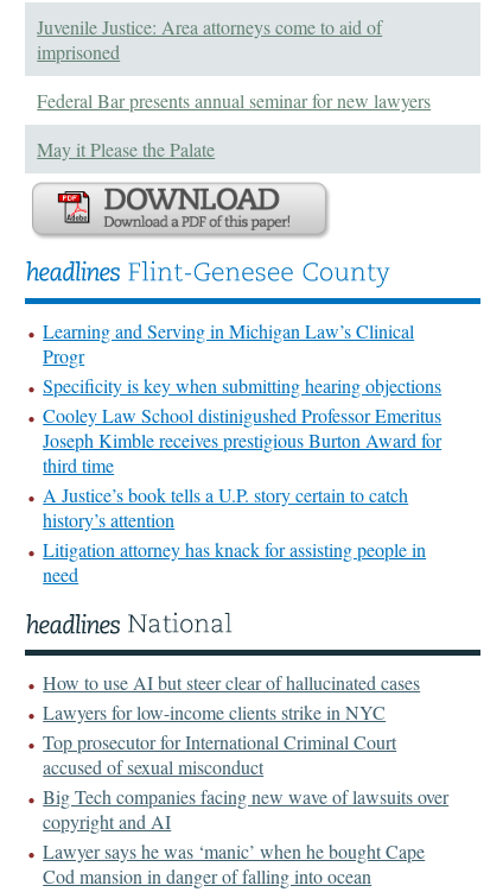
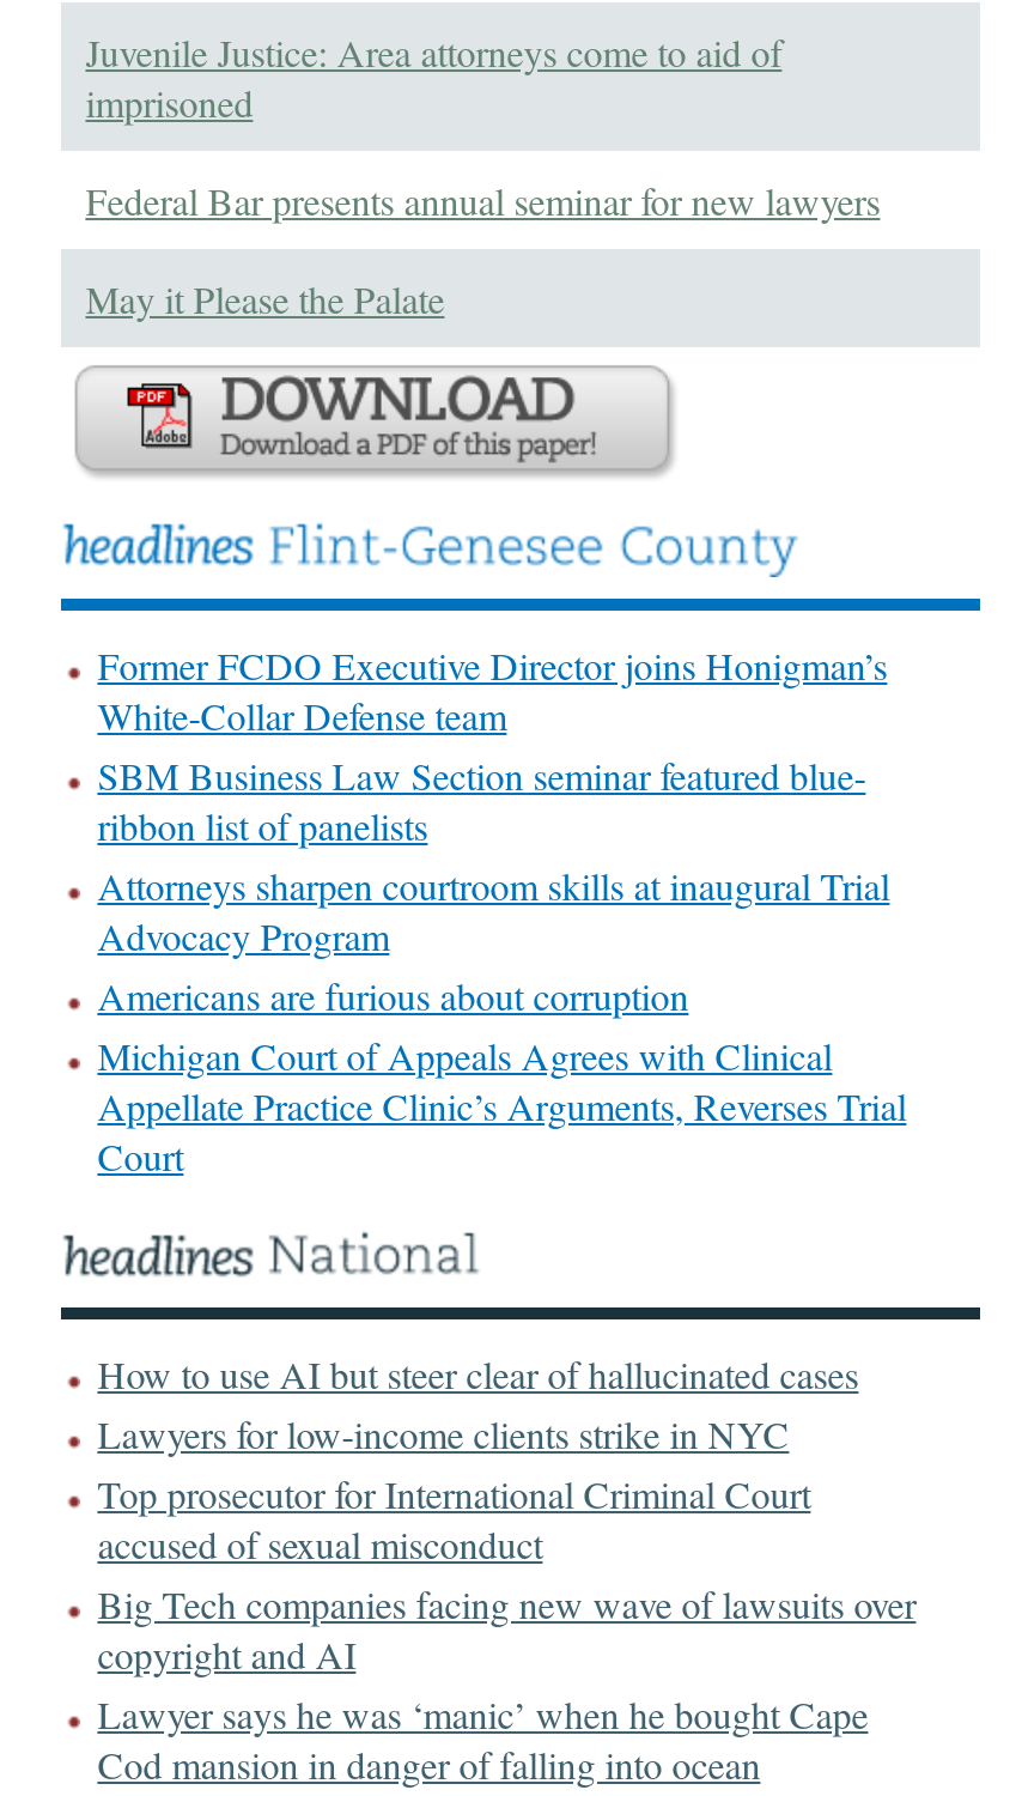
[43,318,442,586] Learning and Serving in Michigan Law’s Clinical | Progr | Specificity is key when submitting hearing objections | Cooley Law School distinigushed Professor Emeritus | Joseph Kimble receives prestigious Burton Award for | third time | A Justice’s book tells a U.P. story certain to catch | history’s attention | Litigation attorney has knack for assisting people in | need -> [97,638,906,1180] Former FCDO Executive Director joins Honigman’s | White-Collar Defense team | SBM Business Law Section seminar featured blue- | ribbon list of panelists | Attorneys sharpen courtroom skills at inaugural Trial | Advocacy Program | Americans are furious about corruption | Michigan Court of Appeals Agrees with Clinical | Appellate Practice Clinic’s Arguments, Reverses Trial | Court

